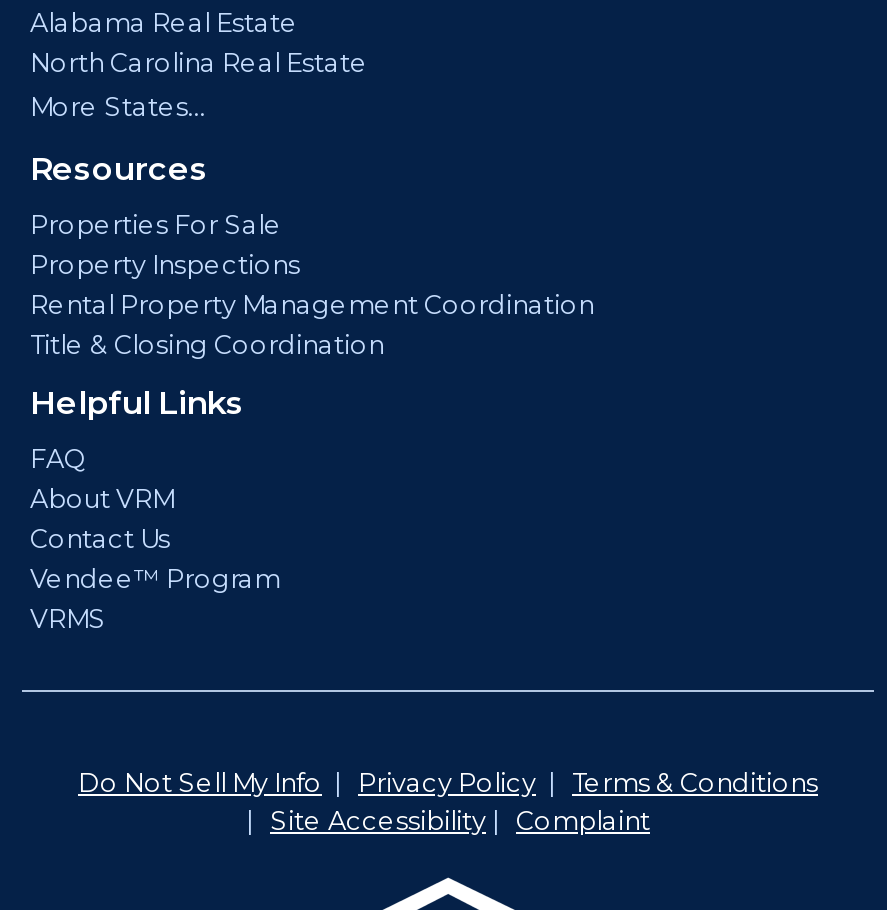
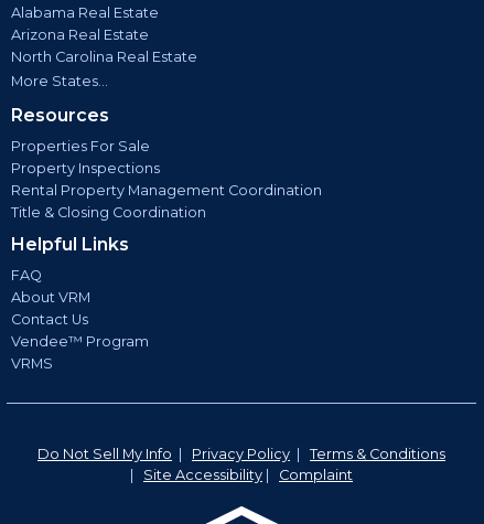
none -> [11,26,149,43] Arizona Real Estate

